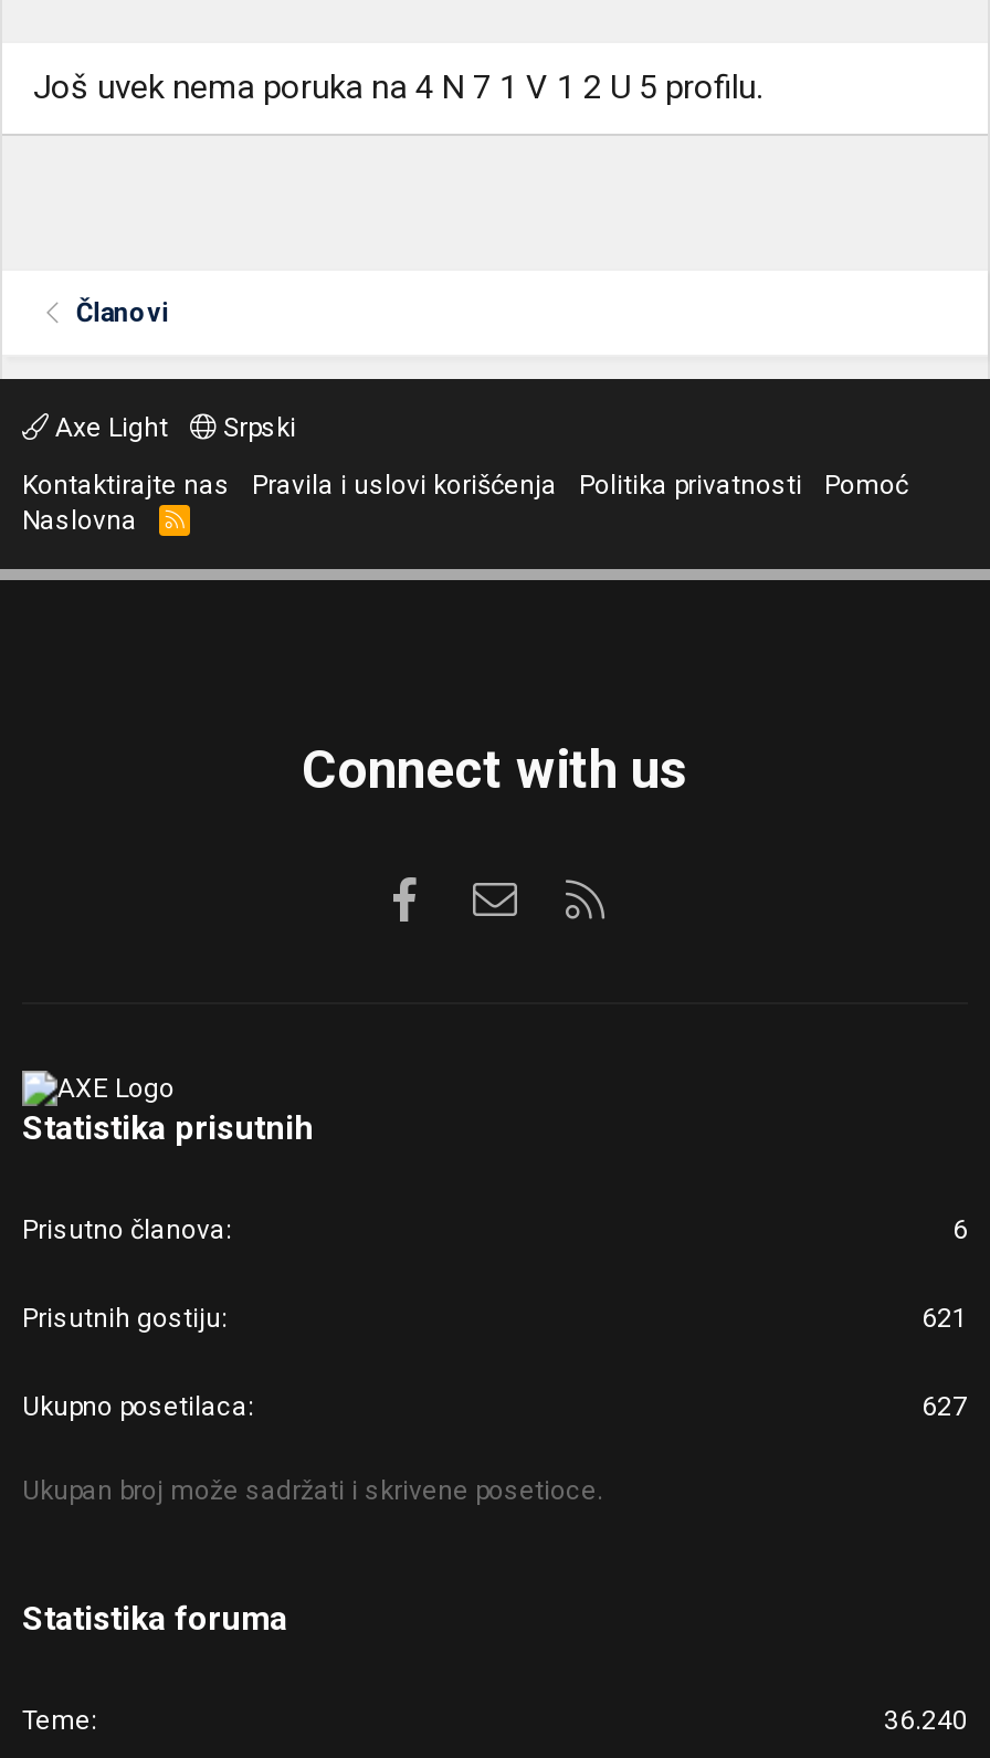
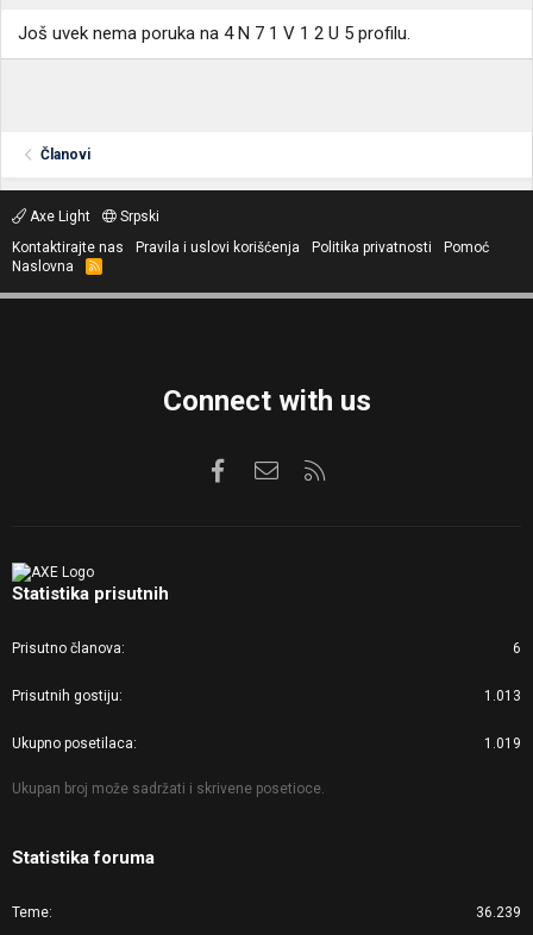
[921,1303,968,1334] 621 -> [484,688,521,704] 1.013
[921,1391,968,1422] 627 -> [484,735,521,752] 1.019
[884,1705,968,1736] 36.240 -> [476,904,521,921] 36.239

